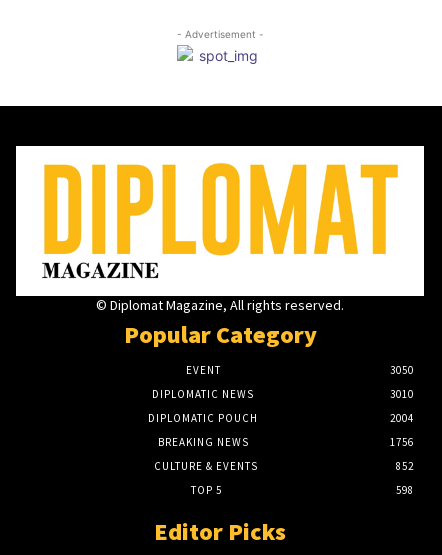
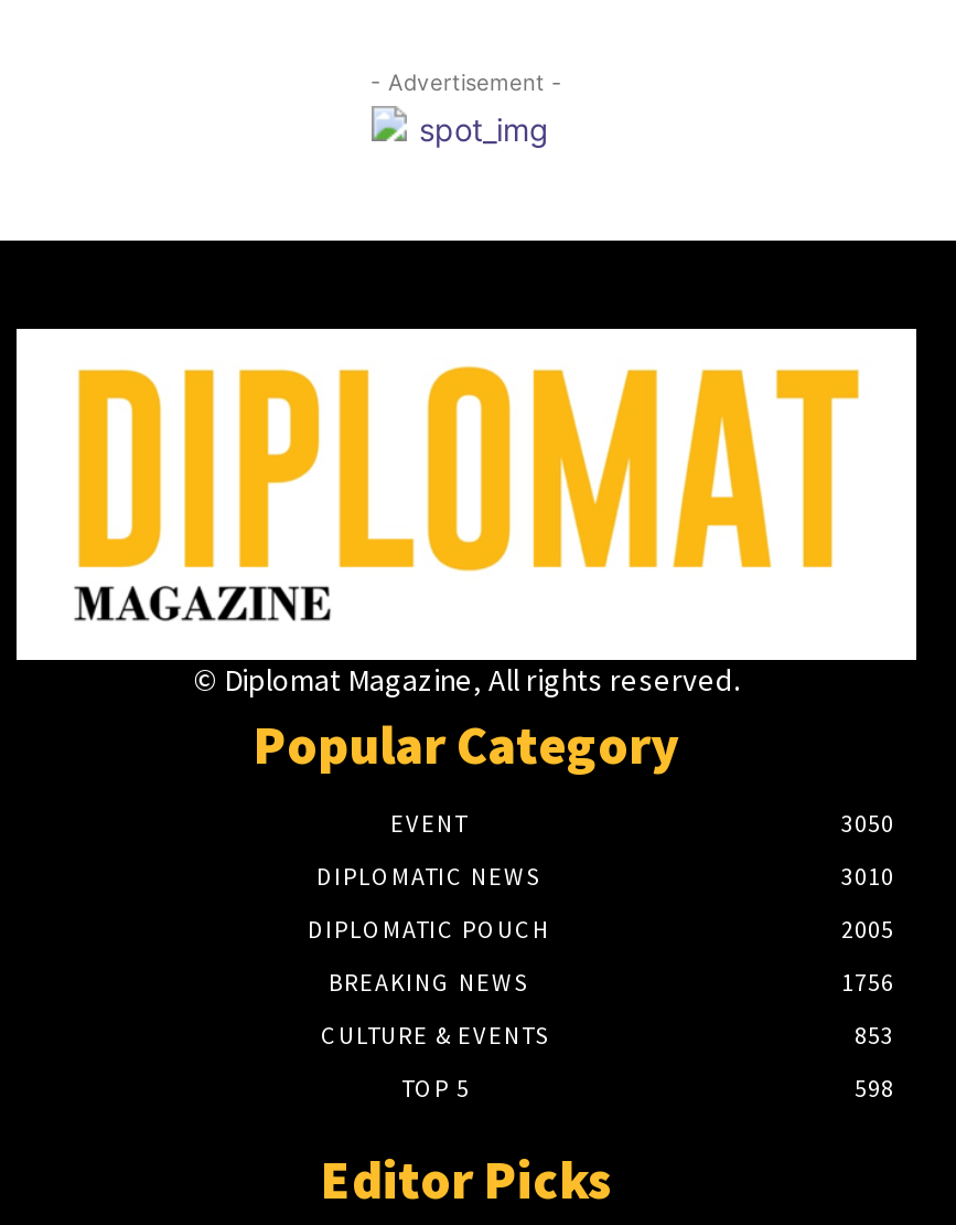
[390,410,414,424] 2004 -> [841,913,894,944] 2005
[396,458,414,472] 852 -> [855,1019,894,1050] 853

